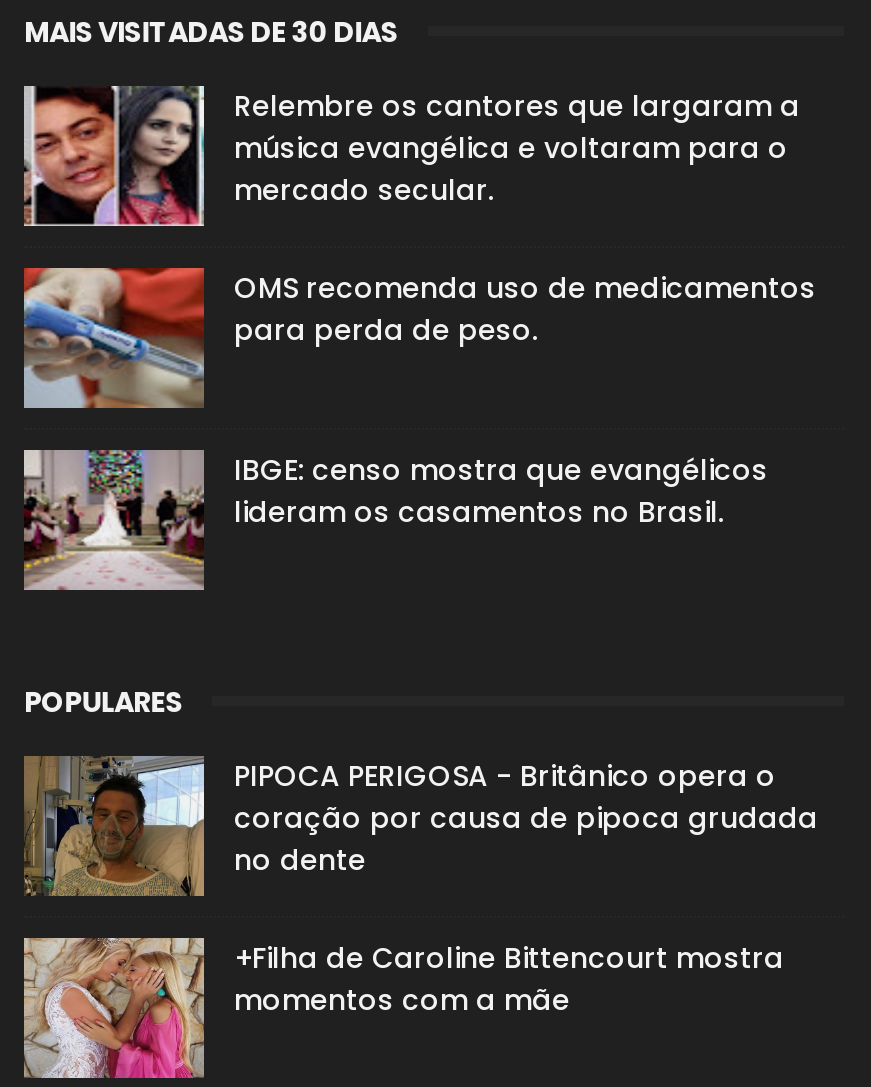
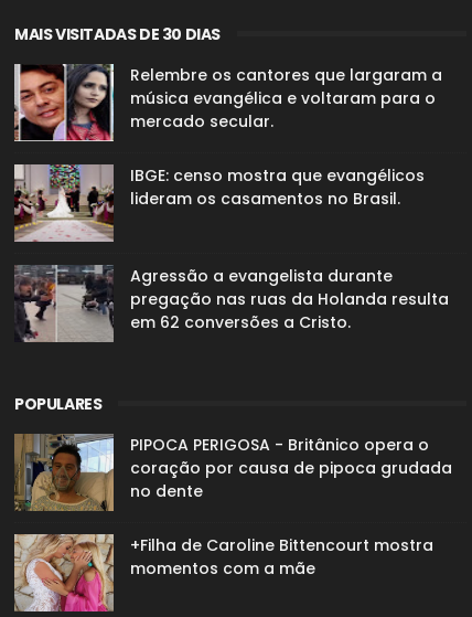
[22,266,816,410] [image] | OMS recomenda uso de medicamentos | para perda de peso. -> none
moved [20,446,768,592] -> [12,162,425,243]: [image] | IBGE: censo mostra que evangélicos | lideram os casamentos no Brasil.
none -> [14,264,449,342] [image] | Agressão a evangelista durante | pregação nas ruas da Holanda resulta | em 62 conversões a Cristo.

